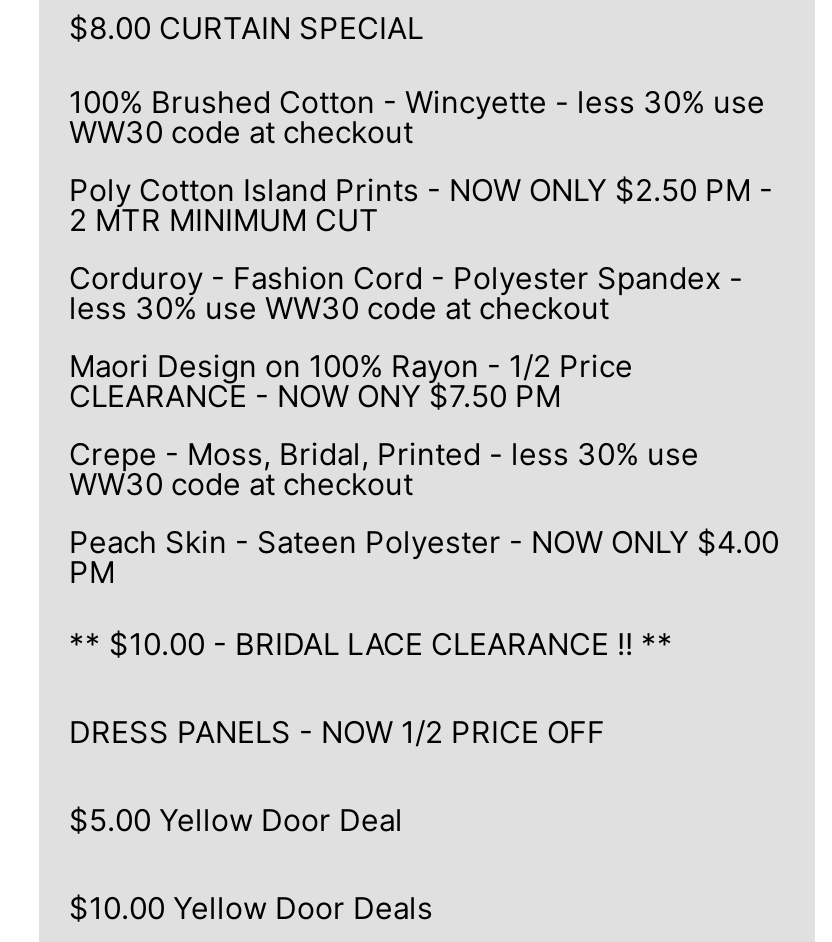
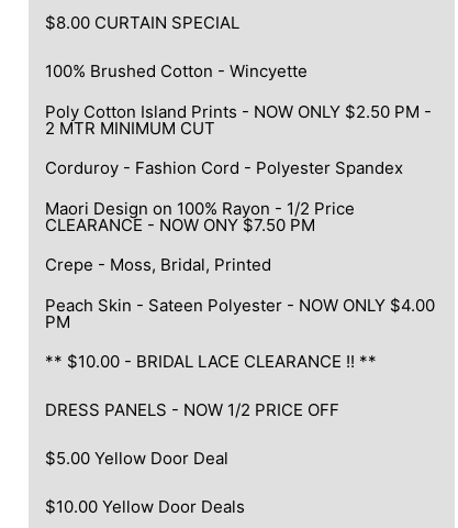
[69,82,765,150] 100% Brushed Cotton - Wincyette - less 30% use | WW30 code at checkout -> [45,61,308,81] 100% Brushed Cotton - Wincyette
[69,258,743,326] Corduroy - Fashion Cord - Polyester Spandex - | less 30% use WW30 code at checkout -> [45,157,403,178] Corduroy - Fashion Cord - Polyester Spandex
[69,434,699,502] Crepe - Moss, Bridal, Printed - less 30% use | WW30 code at checkout -> [45,254,271,275] Crepe - Moss, Bridal, Printed

